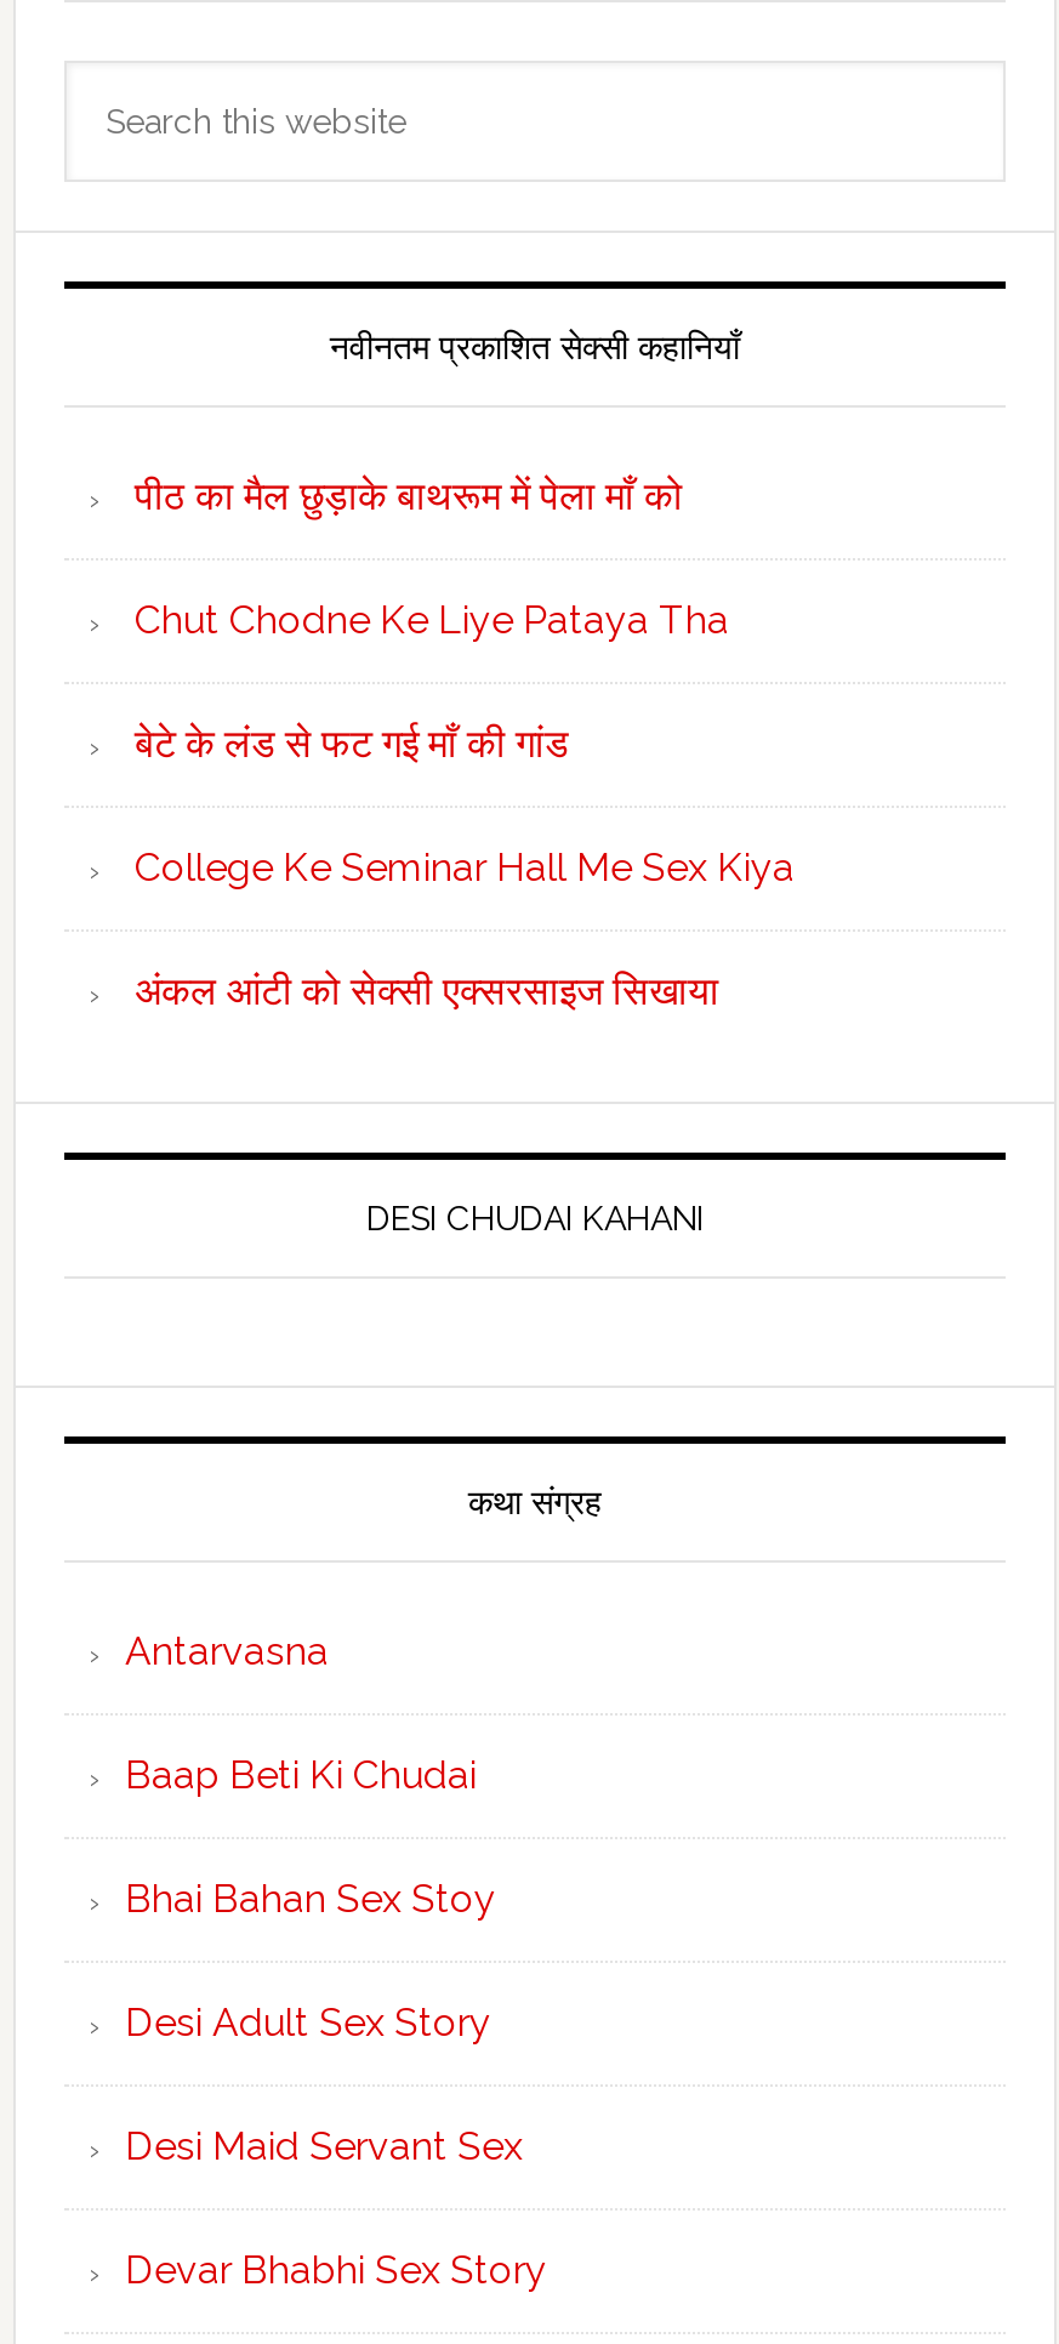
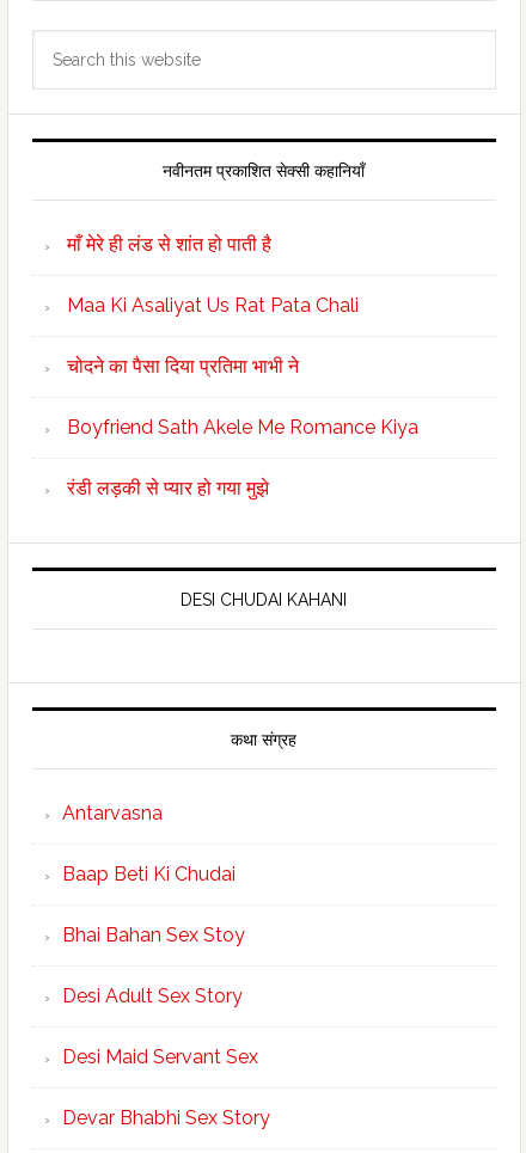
[135,472,683,519] पीठ का मैल छुड़ाके बाथरूम में पेला माँ को -> [67,233,271,255] माँ मेरे ही लंड से शांत हो पाती है
[135,596,729,642] Chut Chodne Ke Liye Pataya Tha -> [67,294,359,316] Maa Ki Asaliyat Us Rat Pata Chali
[135,720,569,766] बेटे के लंड से फट गई माँ की गांड -> [67,355,299,377] चोदने का पैसा दिया प्रतिमा भाभी ने
[135,844,795,890] College Ke Seminar Hall Me Sex Kiya -> [67,415,418,438] Boyfriend Sath Akele Me Romance Kiya
[135,967,719,1014] अंकल आंटी को सेक्सी एक्सरसाइज सिखाया -> [67,476,269,499] रंडी लड़की से प्यार हो गया मुझे

